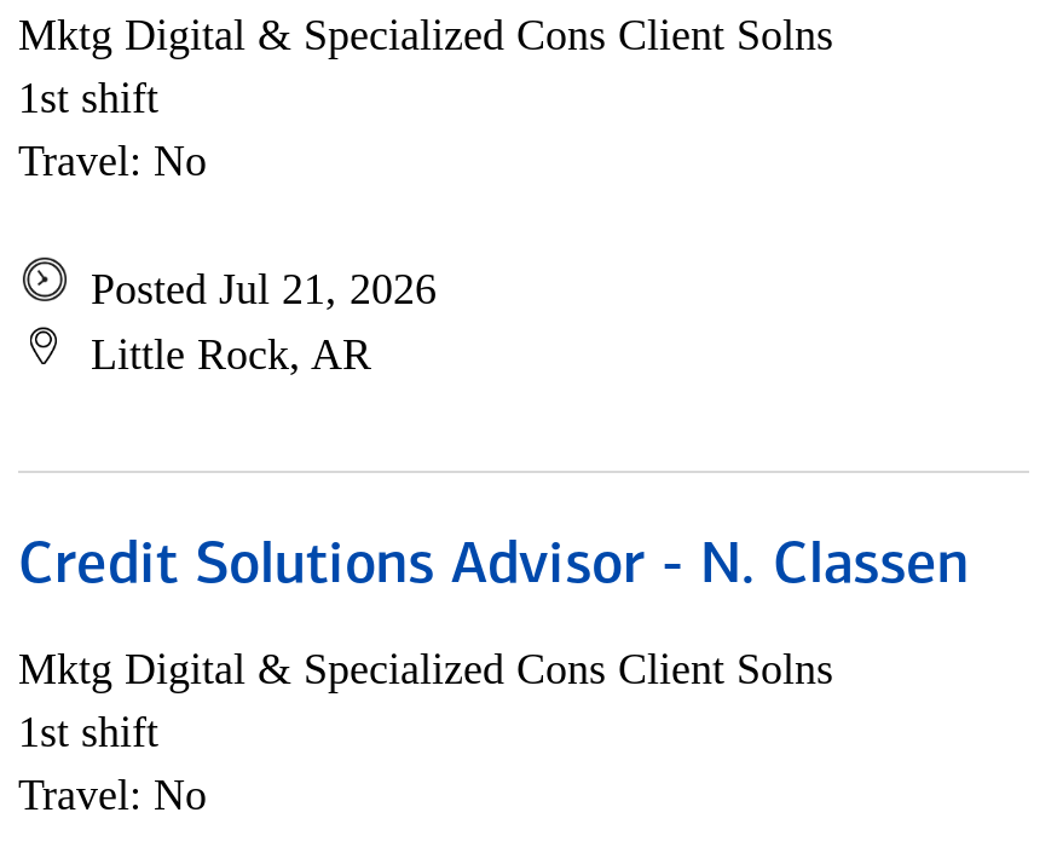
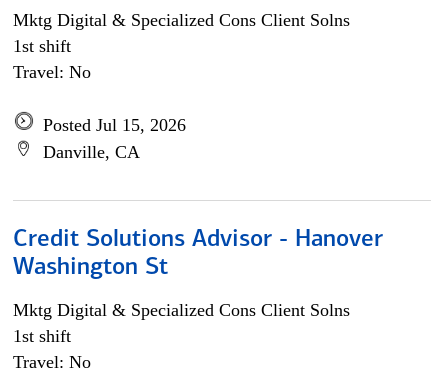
[91,265,437,379] Posted Jul 21, 2026 | Little Rock, AR -> [43,115,186,162] Posted Jul 15, 2026 | Danville, CA
[18,538,969,597] Credit Solutions Advisor - N. Classen -> [13,228,383,280] Credit Solutions Advisor - Hanover | Washington St

